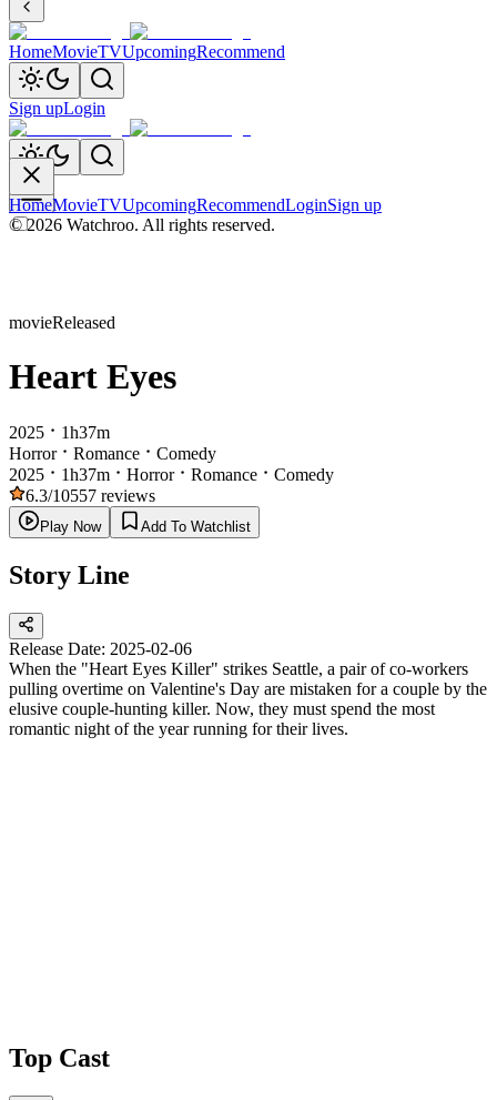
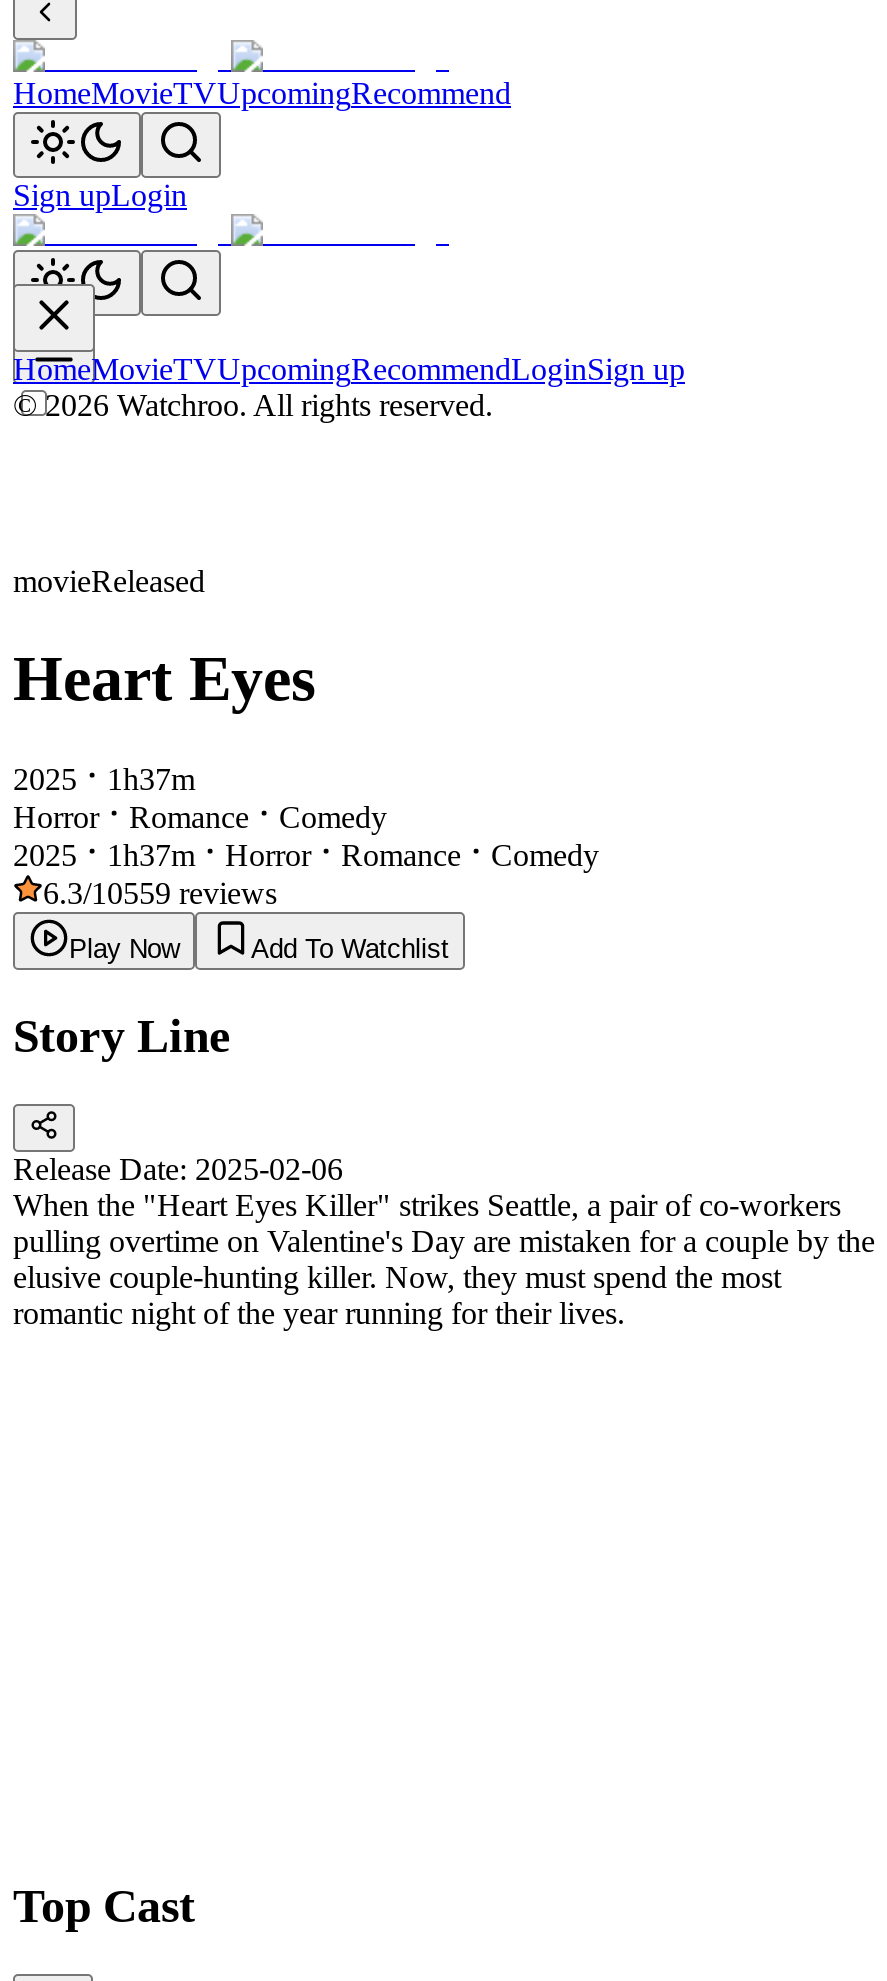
[26,486,155,505] 6.3/10557 reviews -> [43,876,277,910] 6.3/10559 reviews

